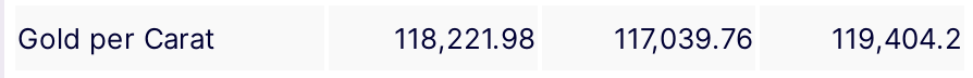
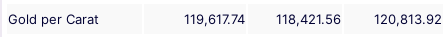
[394,21,535,56] 118,221.98 -> [184,11,245,27] 119,617.74
[614,21,753,56] 117,039.76 -> [276,11,341,27] 118,421.56
[832,21,962,56] 119,404.2 -> [374,11,442,27] 120,813.92

